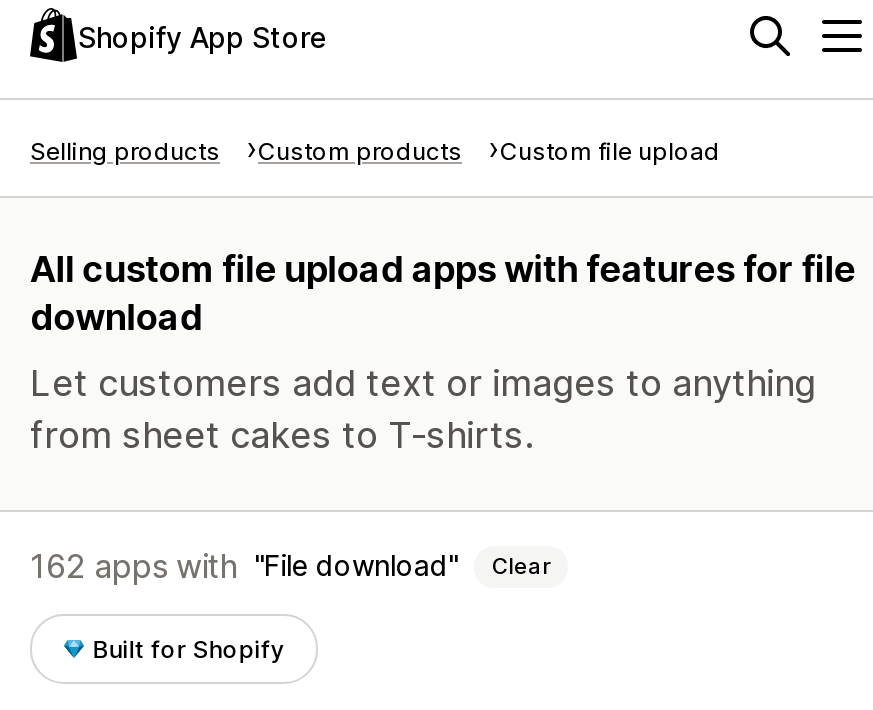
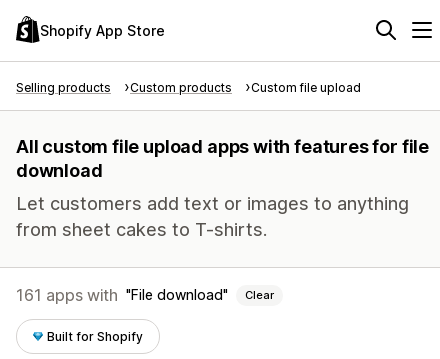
[30,546,550,586] 162 apps with File download Clear -> [16,285,274,305] 161 apps with File download Clear

